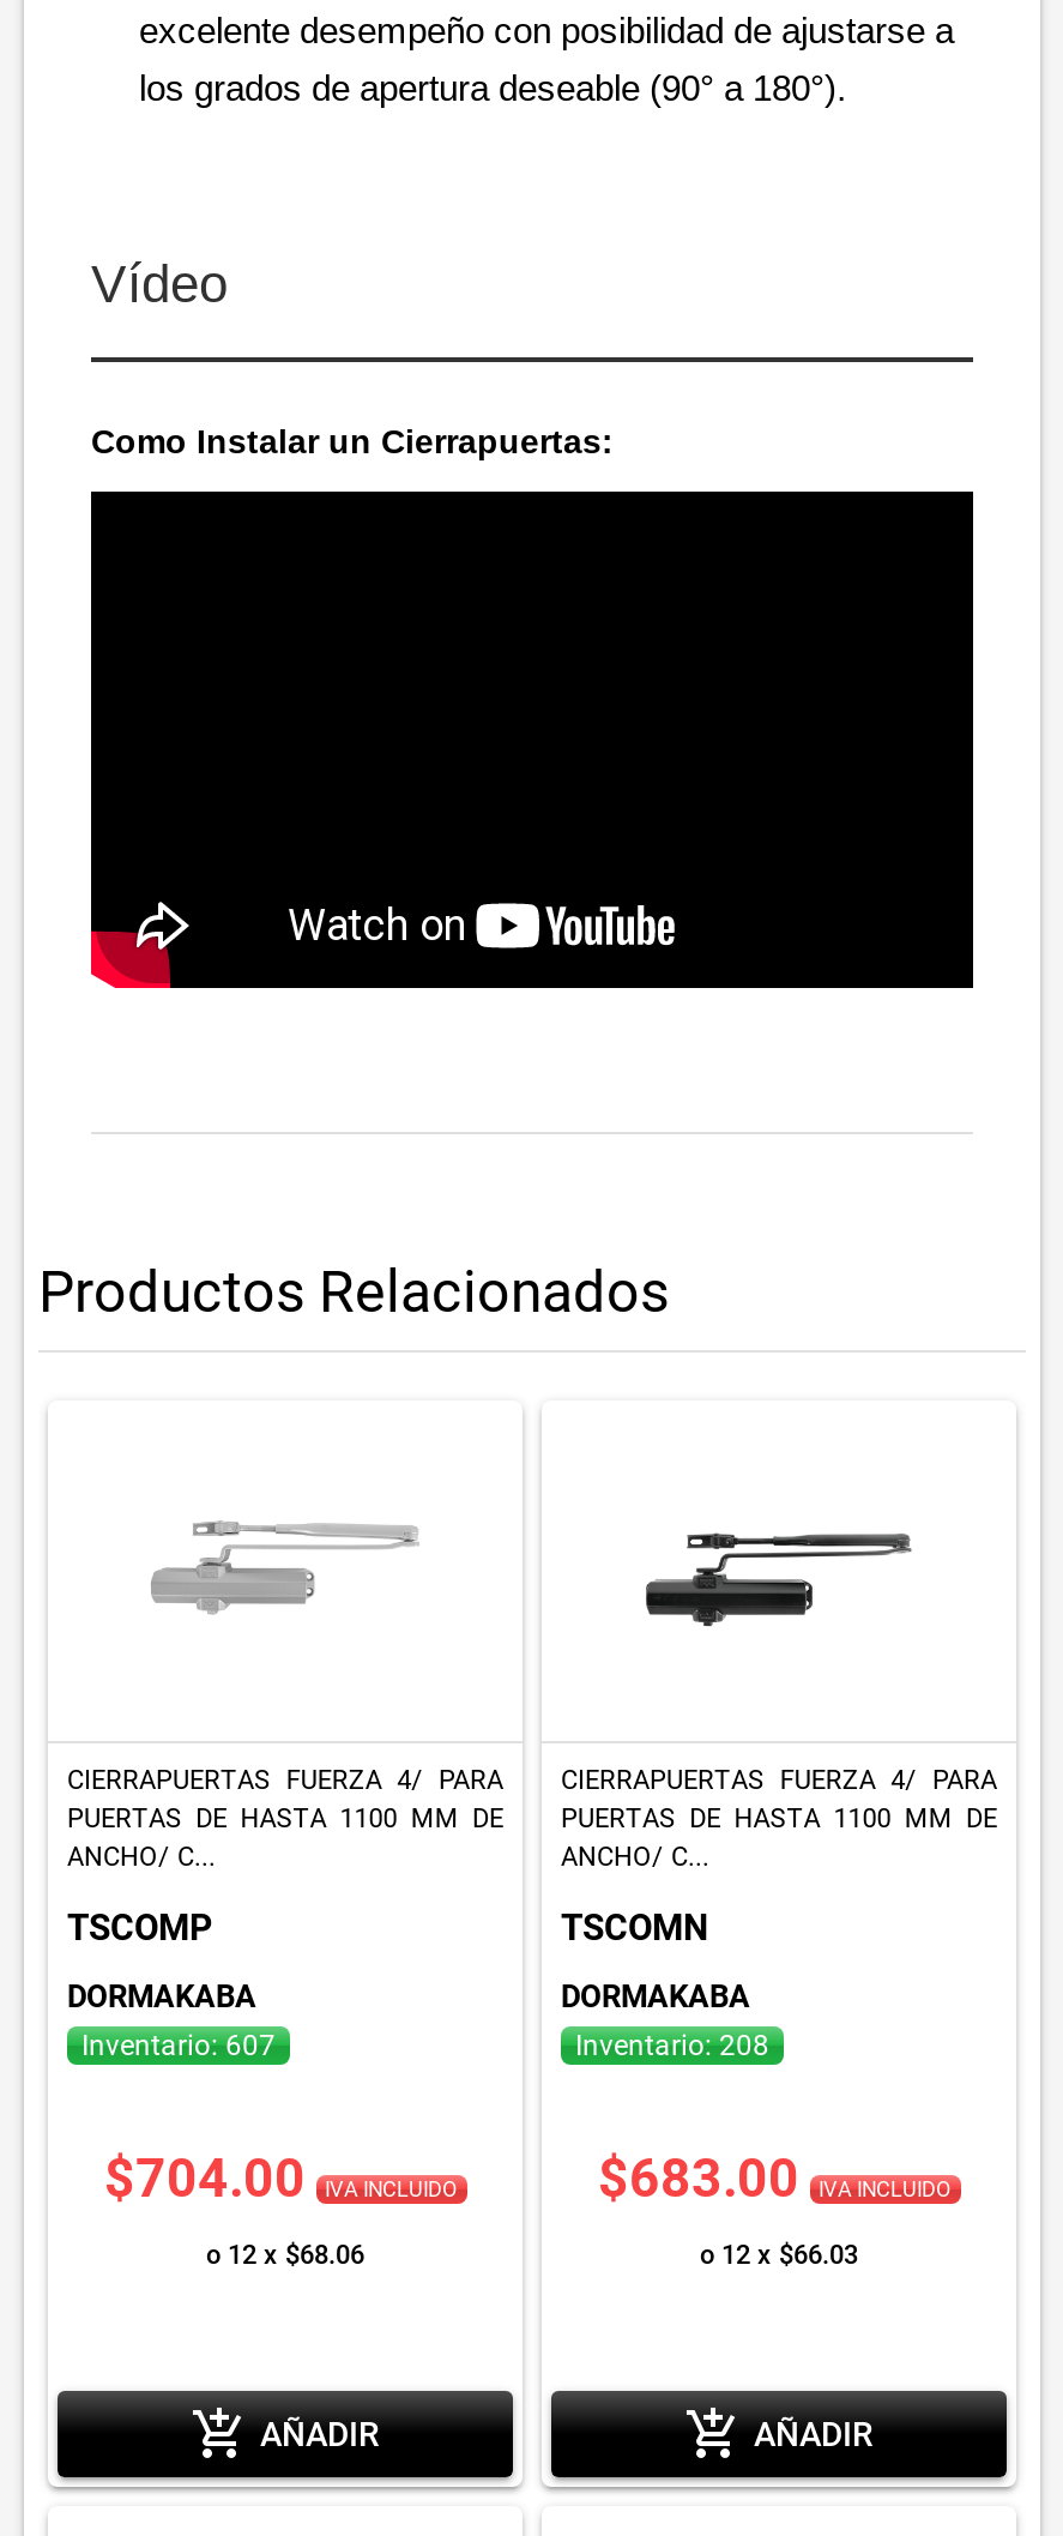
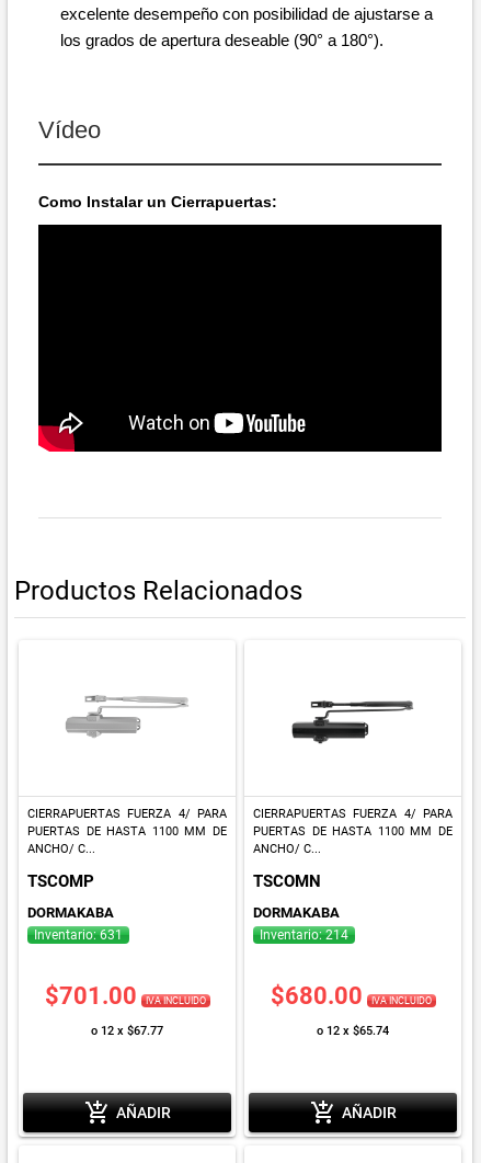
[81,2029,276,2062] Inventario: 607 -> [34,927,123,943] Inventario: 631
[575,2029,769,2062] Inventario: 208 -> [260,927,348,943] Inventario: 214
[104,2149,457,2209] $704.00 IVA INCLUIDO -> [44,982,205,1010] $701.00 IVA INCLUIDO
[598,2149,950,2209] $683.00 IVA INCLUIDO -> [270,982,431,1010] $680.00 IVA INCLUIDO
[206,2240,364,2271] o 12 x $68.06 -> [91,1024,163,1038] o 12 x $67.77
[700,2240,858,2271] o 12 x $66.03 -> [317,1024,389,1038] o 12 x $65.74

